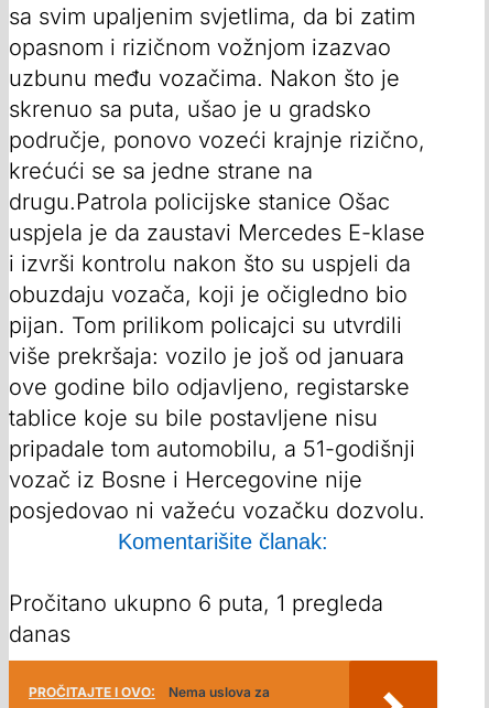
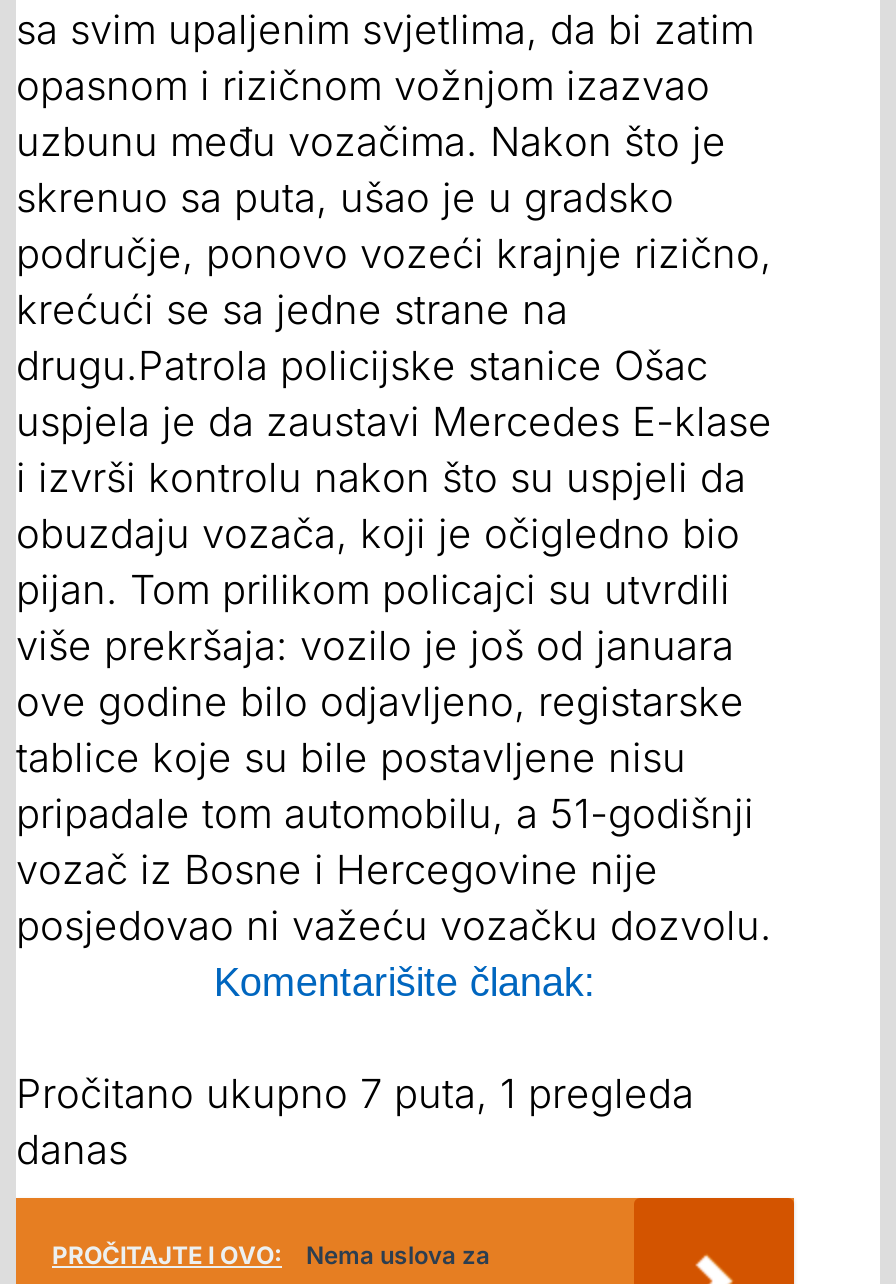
[9,590,383,616] Pročitano ukupno 6 puta, 1 pregleda -> [16,1070,694,1118] Pročitano ukupno 7 puta, 1 pregleda

